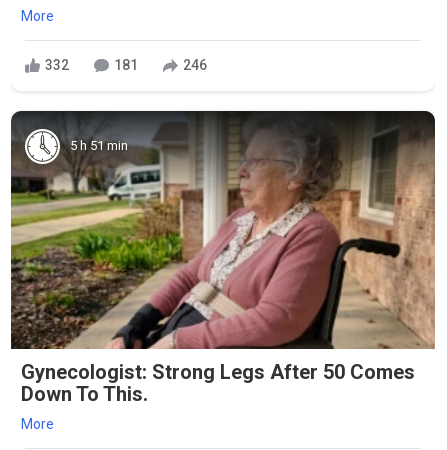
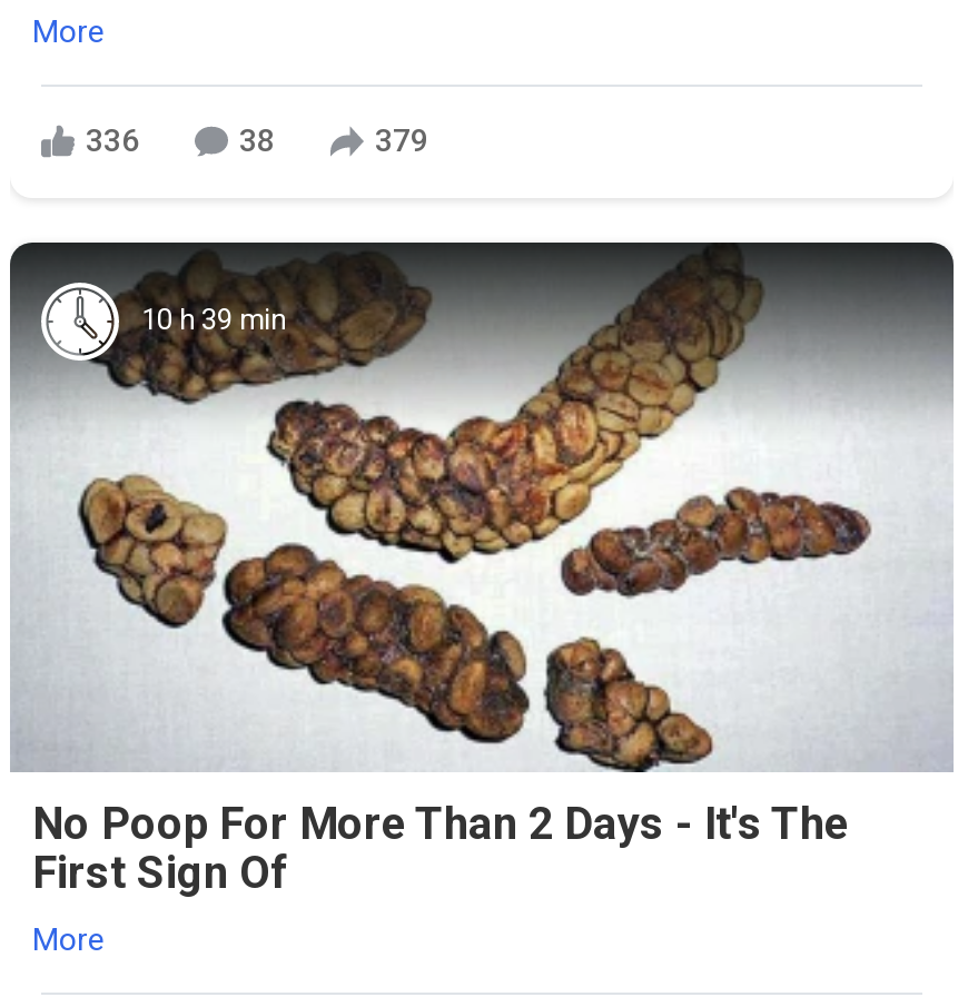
[45,57,207,73] 332 | 181 | 246 -> [86,123,428,158] 336 | 38 | 379
[10,116,436,350] [image] | 5 h 51 min -> [10,249,954,774] [image] | 10 h 39 min
[21,360,415,406] Gynecologist: Strong Legs After 50 Comes | Down To This. -> [32,797,849,900] No Poop For More Than 2 Days - It's The | First Sign Of

